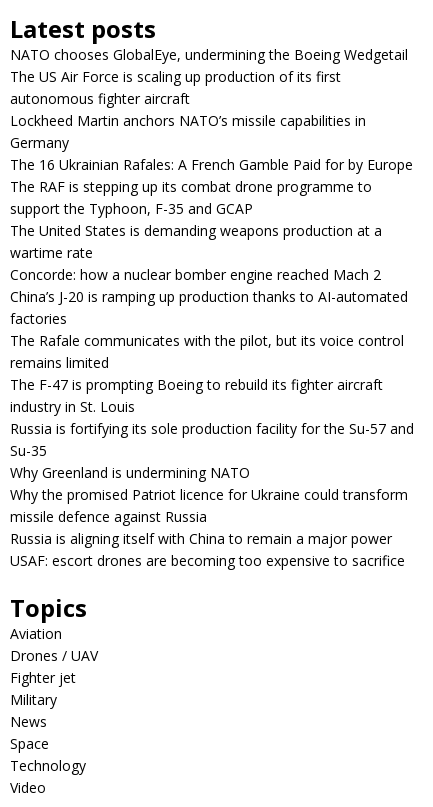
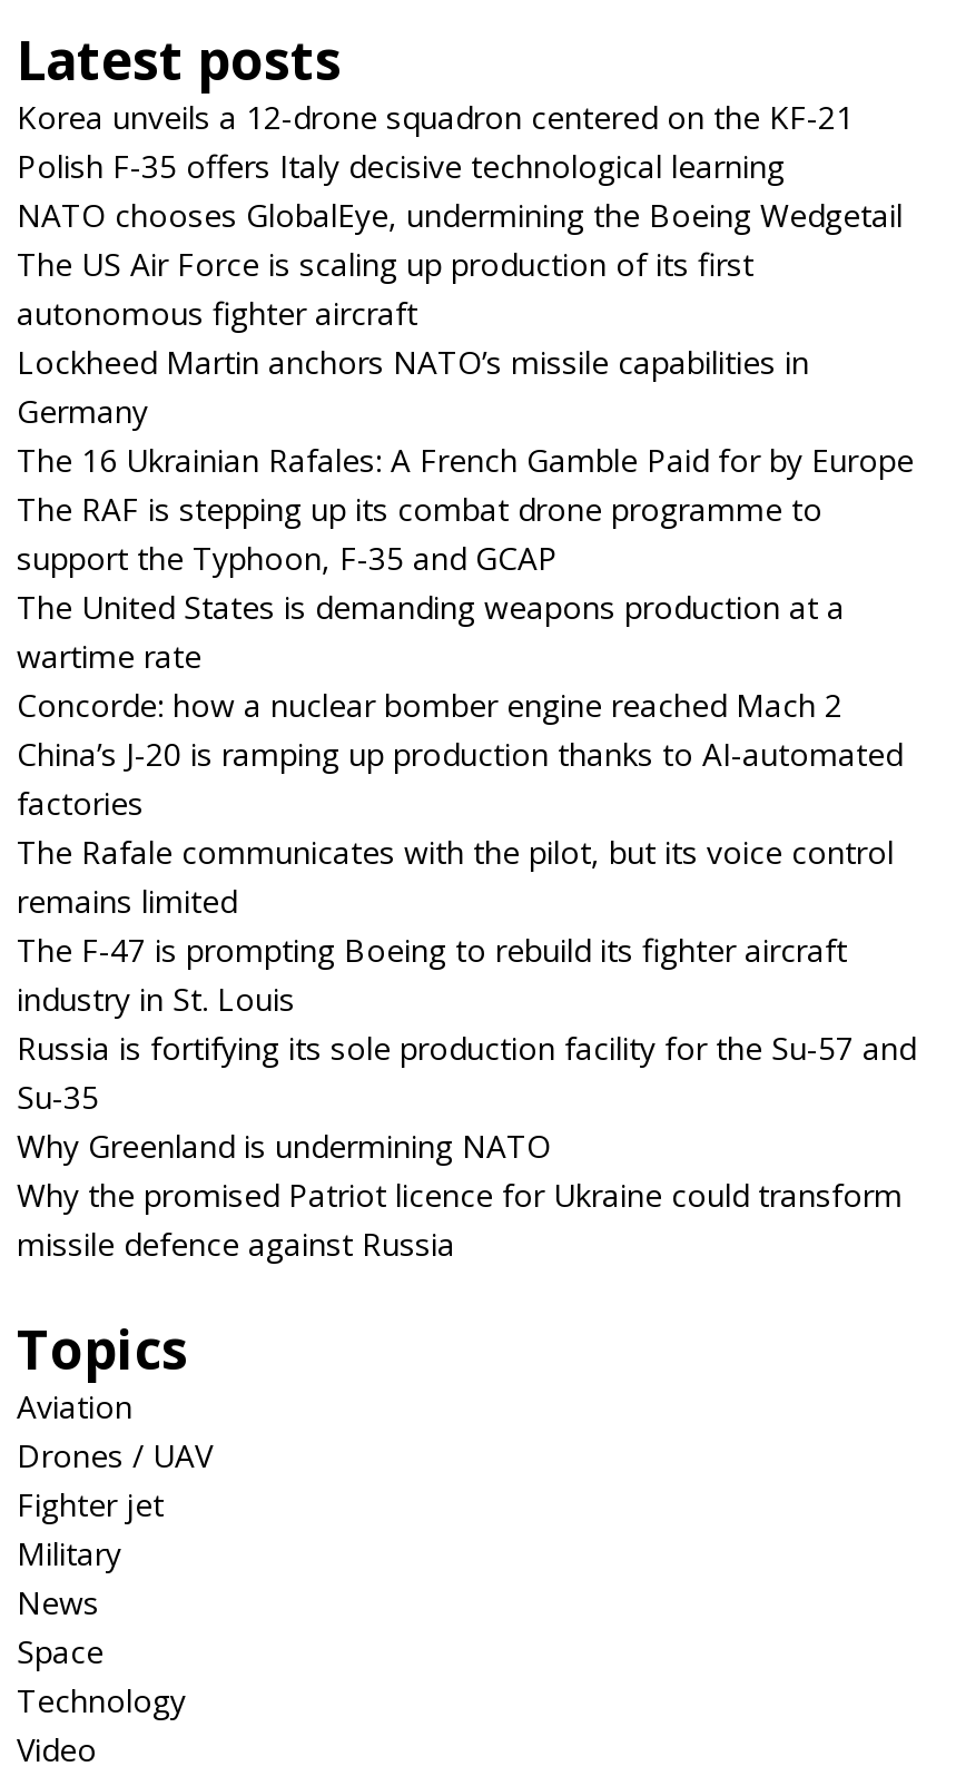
none -> [17,96,854,187] Korea unveils a 12-drone squadron centered on the KF-21 | Polish F-35 offers Italy decisive technological learning
moved [10,45,414,526] -> [17,194,916,1265]: NATO chooses GlobalEye, undermining the Boeing Wedgetail | The US Air Force is scaling up production of its first | autonomous fighter aircraft | ... | Why the promised Patriot licence for Ukraine could transform | missile defence against Russia
[10,529,405,570] Russia is aligning itself with China to remain a major power | USAF: escort drones are becoming too expensive to sacrifice -> none

